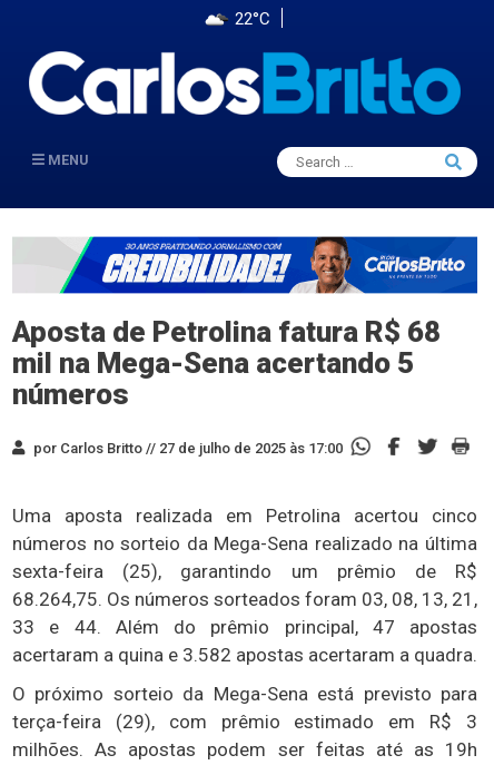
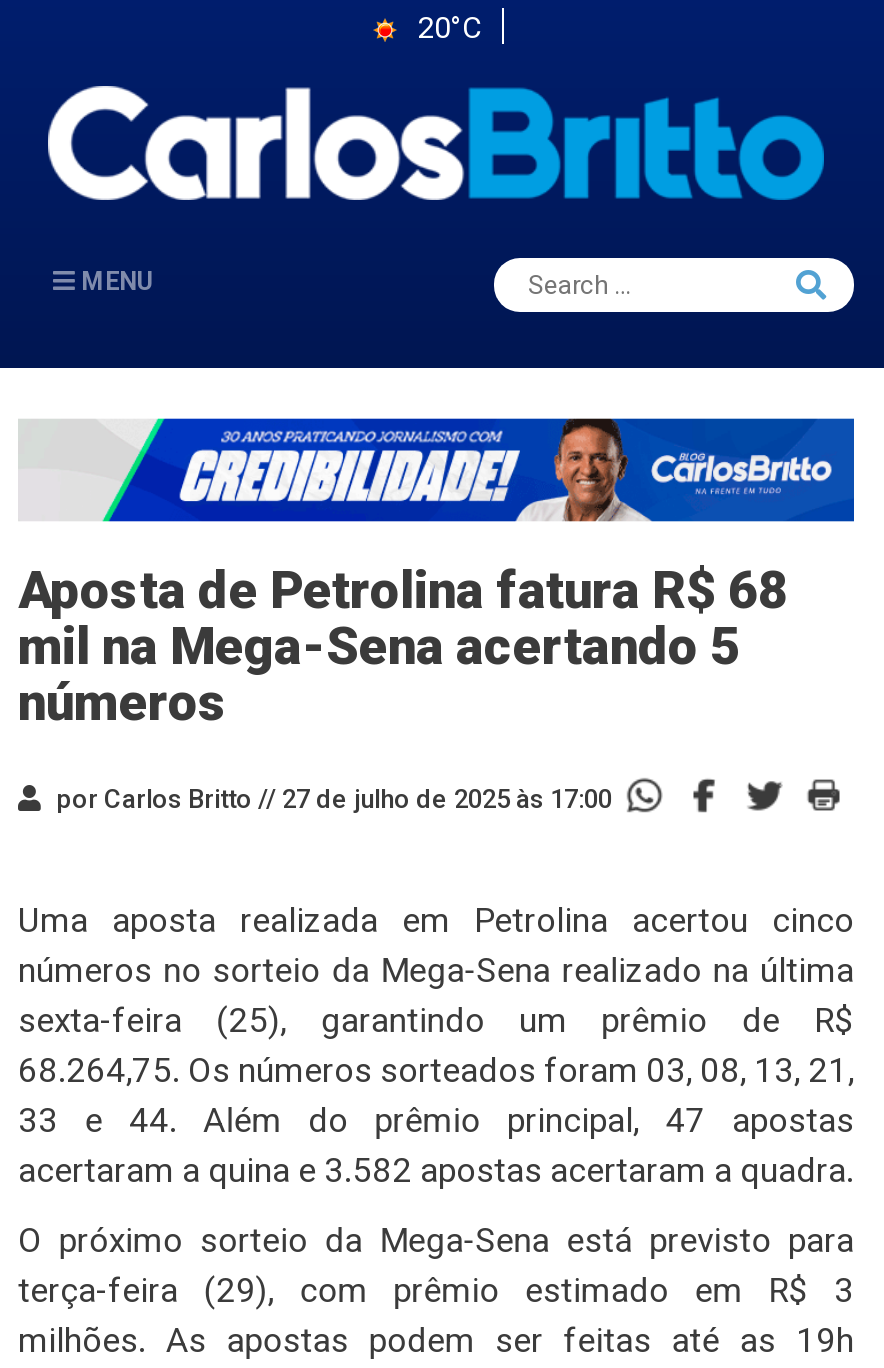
[235,9,270,29] 22°C -> [418,10,482,46] 20°C

